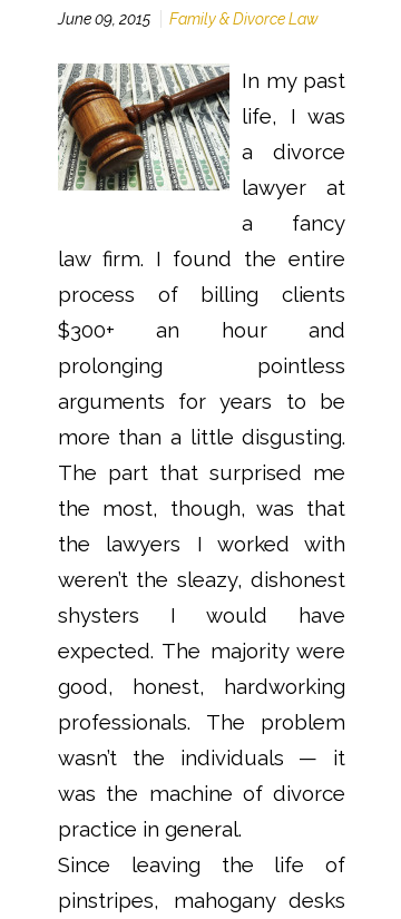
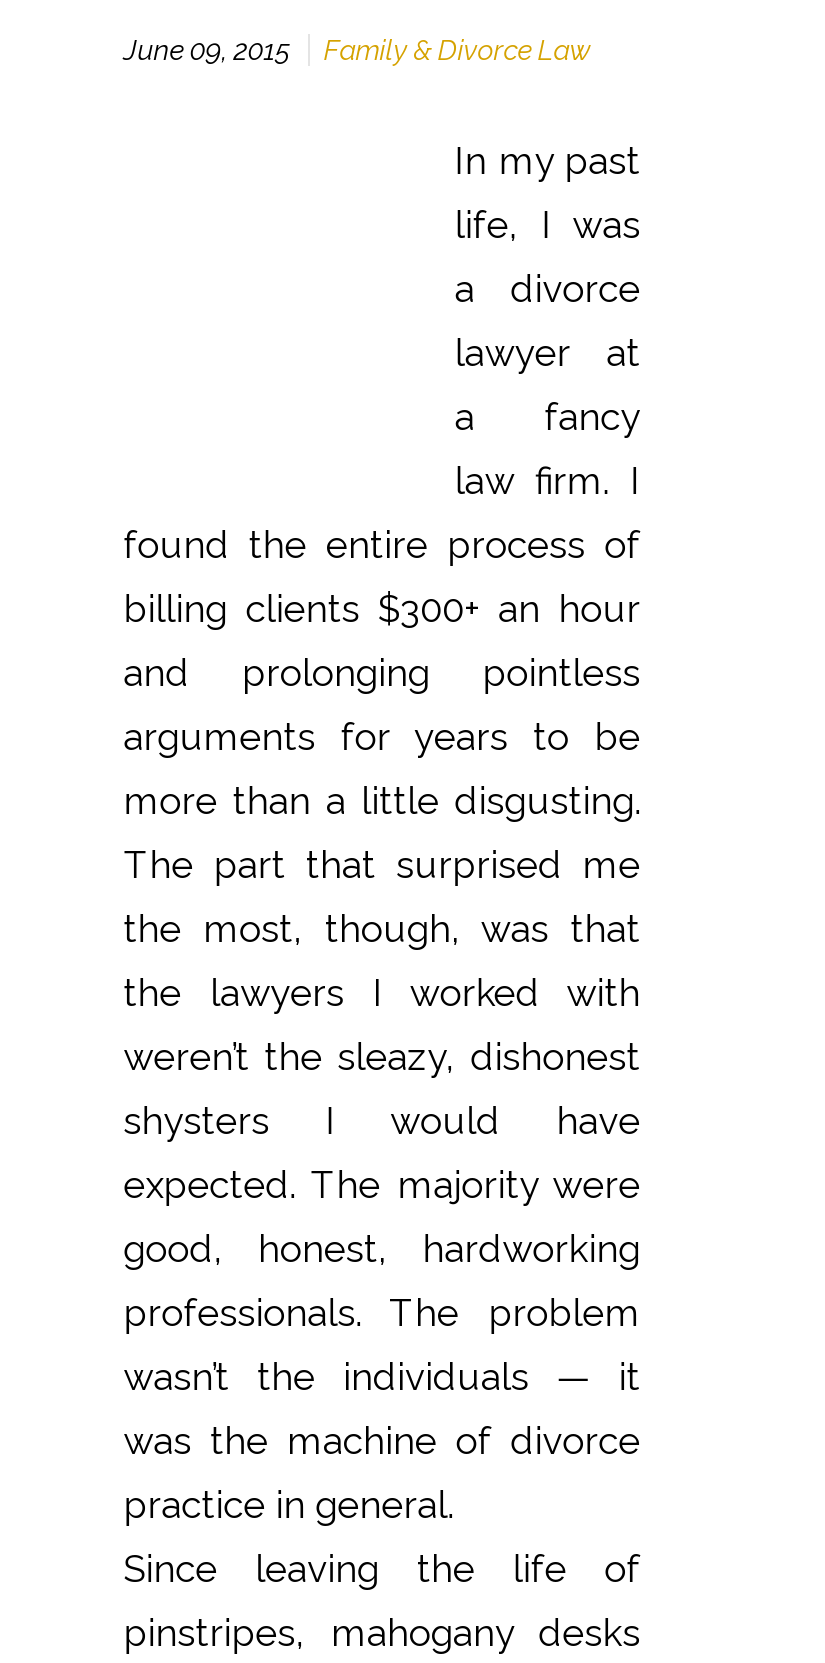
[57,62,231,192] [image] -> none

